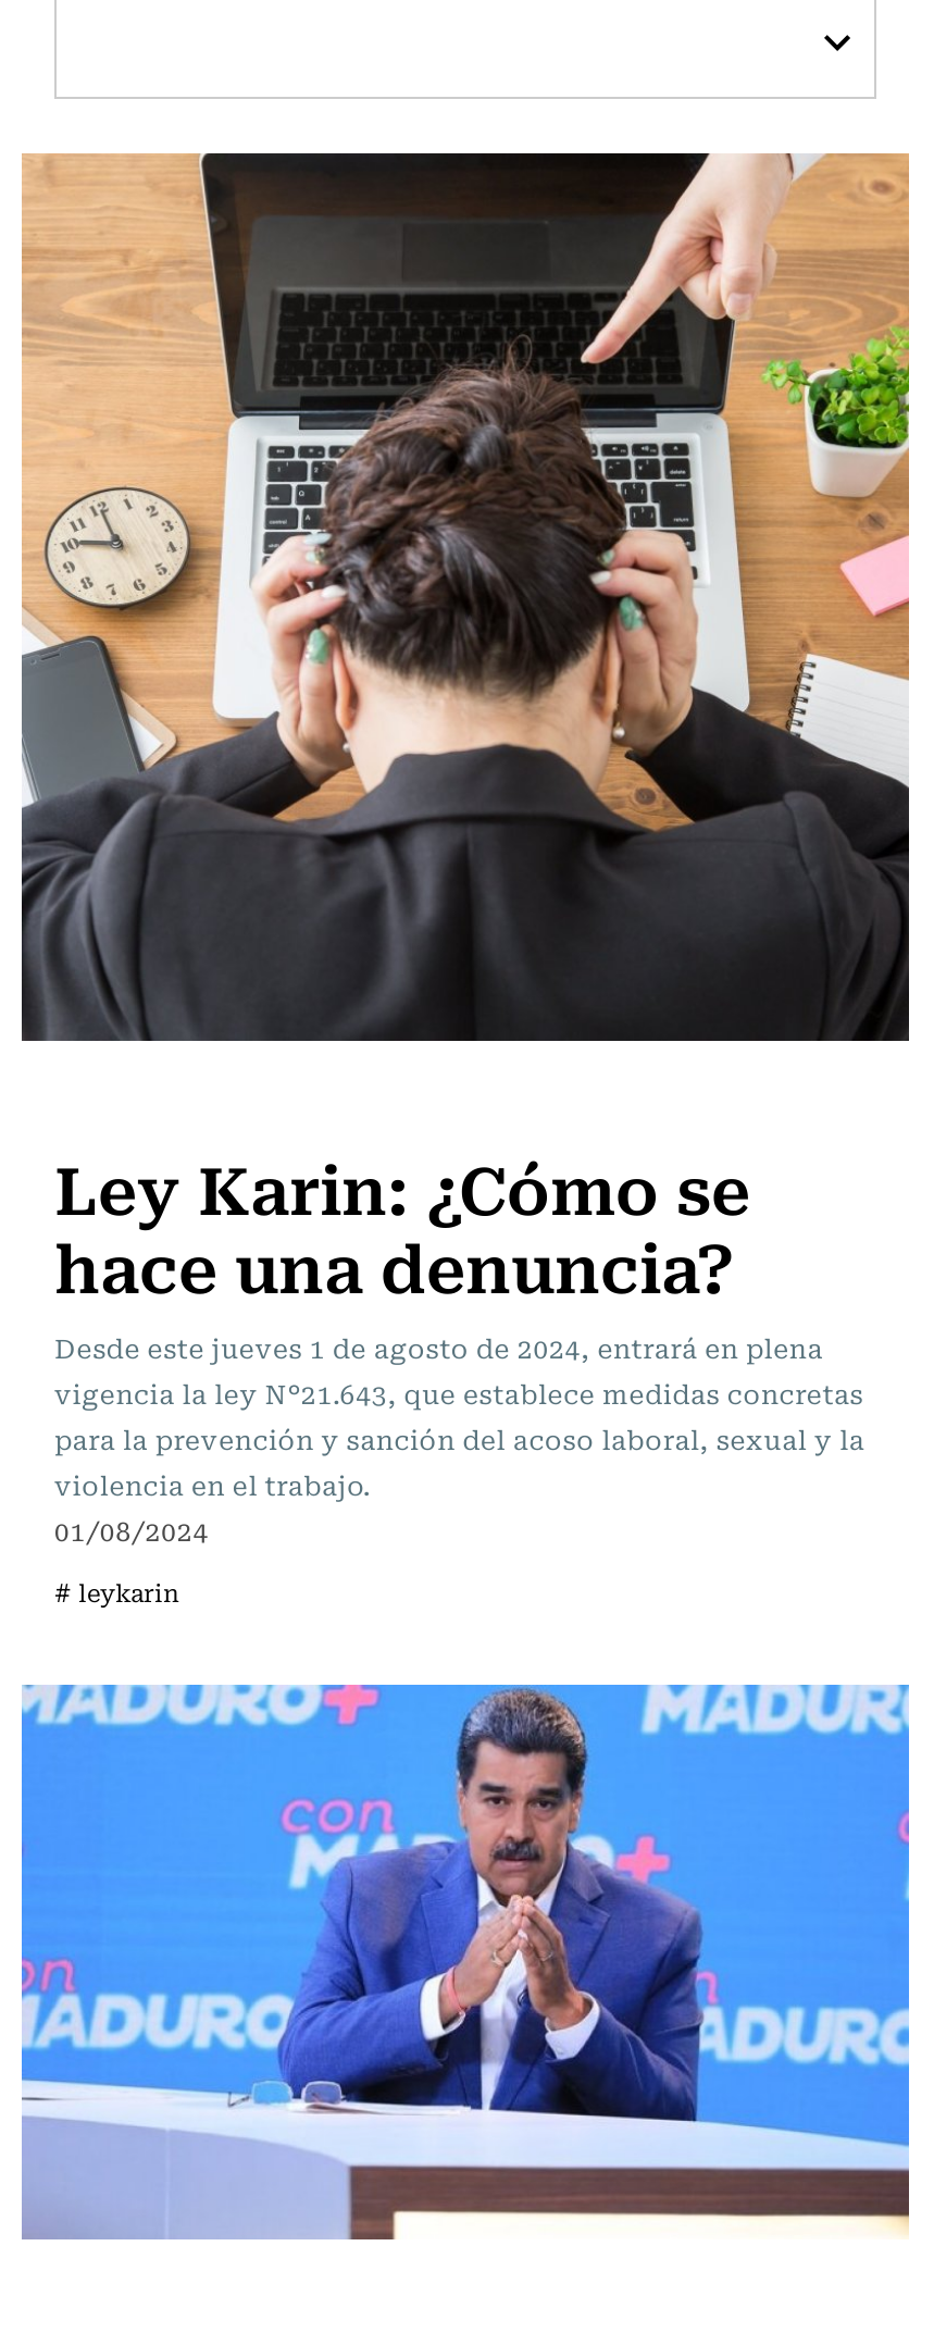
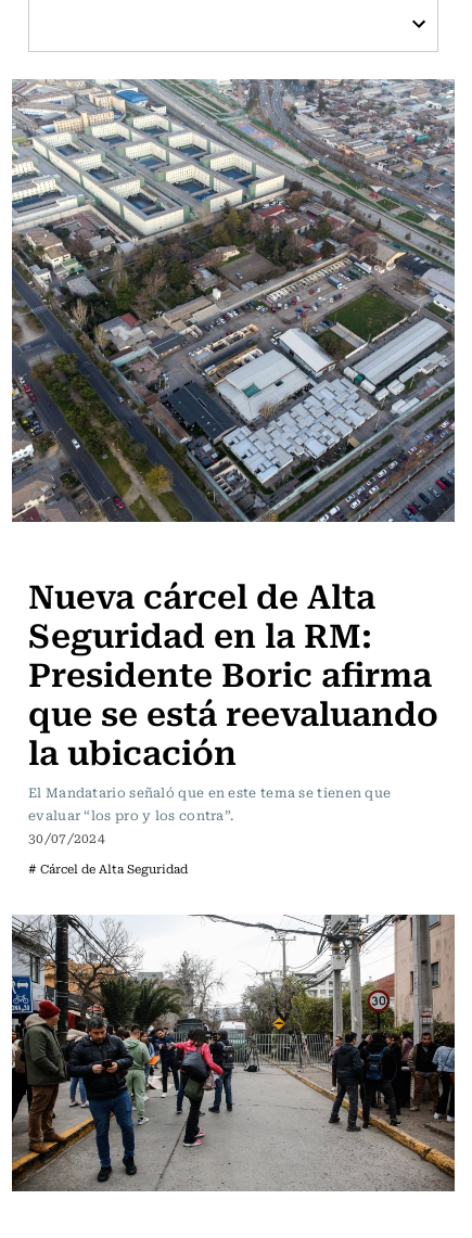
[20,151,911,1043] [image] -> [11,78,456,523] [image]
[54,1134,865,1550] Ley Karin: ¿Cómo se | hace una denuncia? | Desde este jueves 1 de agosto de 2024, entrará en plena | vigencia la ley N°21.643, que establece medidas concretas | para la prevención y sanción del acoso laboral, sexual y la | violencia en el trabajo. | 01/08/2024 -> [28,569,438,847] Nueva cárcel de Alta | Seguridad en la RM: | Presidente Boric afirma | que se está reevaluando | la ubicación | El Mandatario señaló que en este tema se tienen que | evaluar “los pro y los contra”. | 30/07/2024
[54,1574,178,1611] # leykarin -> [28,859,188,878] # Cárcel de Alta Seguridad
[20,1683,911,2239] [image] -> [11,914,456,1192] [image]

